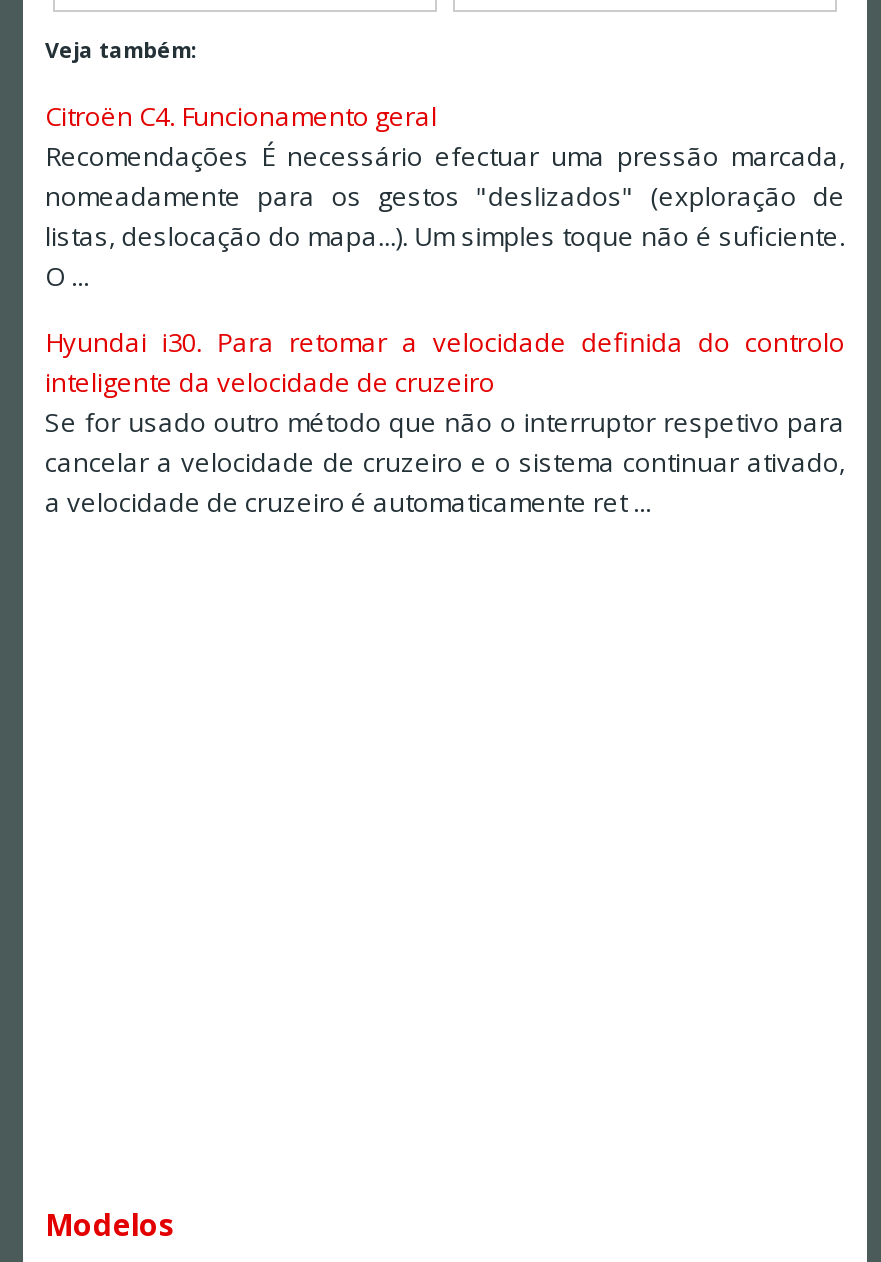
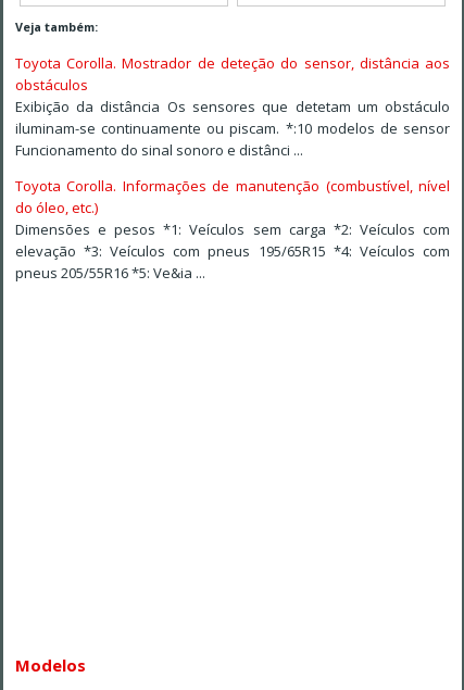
[45,98,845,294] Citroën C4. Funcionamento geral | Recomendações É necessário efectuar uma pressão marcada, | nomeadamente para os gestos "deslizados" (exploração de | listas, deslocação do mapa...). Um simples toque não é suficiente. | O ... -> [15,53,450,160] Toyota Corolla. Mostrador de deteção do sensor, distância aos | obstáculos | Exibição da distância Os sensores que detetam um obstáculo | iluminam-se continuamente ou piscam. *:10 modelos de sensor | Funcionamento do sinal sonoro e distânci ...
[45,324,845,520] Hyundai i30. Para retomar a velocidade definida do controlo | inteligente da velocidade de cruzeiro | Se for usado outro método que não o interruptor respetivo para | cancelar a velocidade de cruzeiro e o sistema continuar ativado, | a velocidade de cruzeiro é automaticamente ret ... -> [15,176,450,282] Toyota Corolla. Informações de manutenção (combustível, nível | do óleo, etc.) | Dimensões e pesos *1: Veículos sem carga *2: Veículos com | elevação *3: Veículos com pneus 195/65R15 *4: Veículos com | pneus 205/55R16 *5: Ve&ia ...

